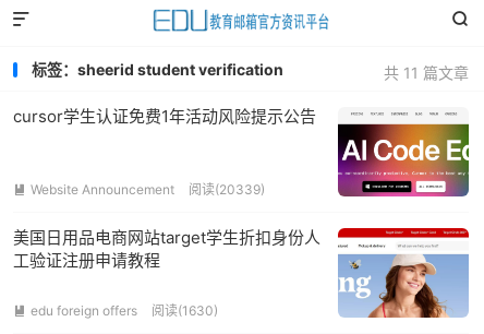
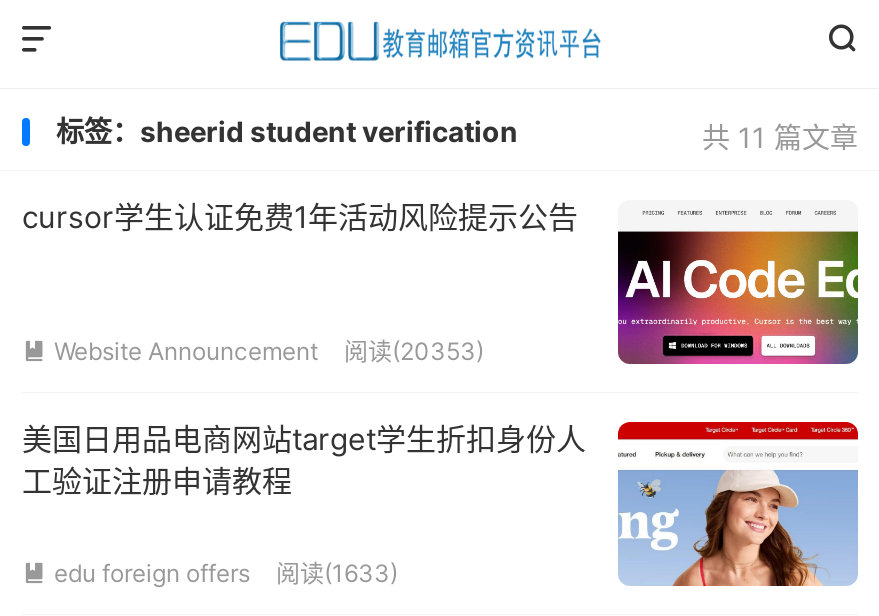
[189,181,265,198] 阅读(20339) -> [344,336,484,366] 阅读(20353)
[152,302,218,319] 阅读(1630) -> [276,558,398,588] 阅读(1633)

